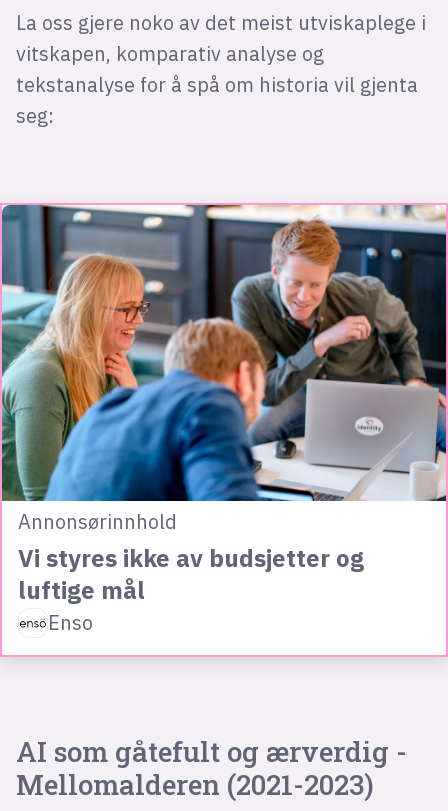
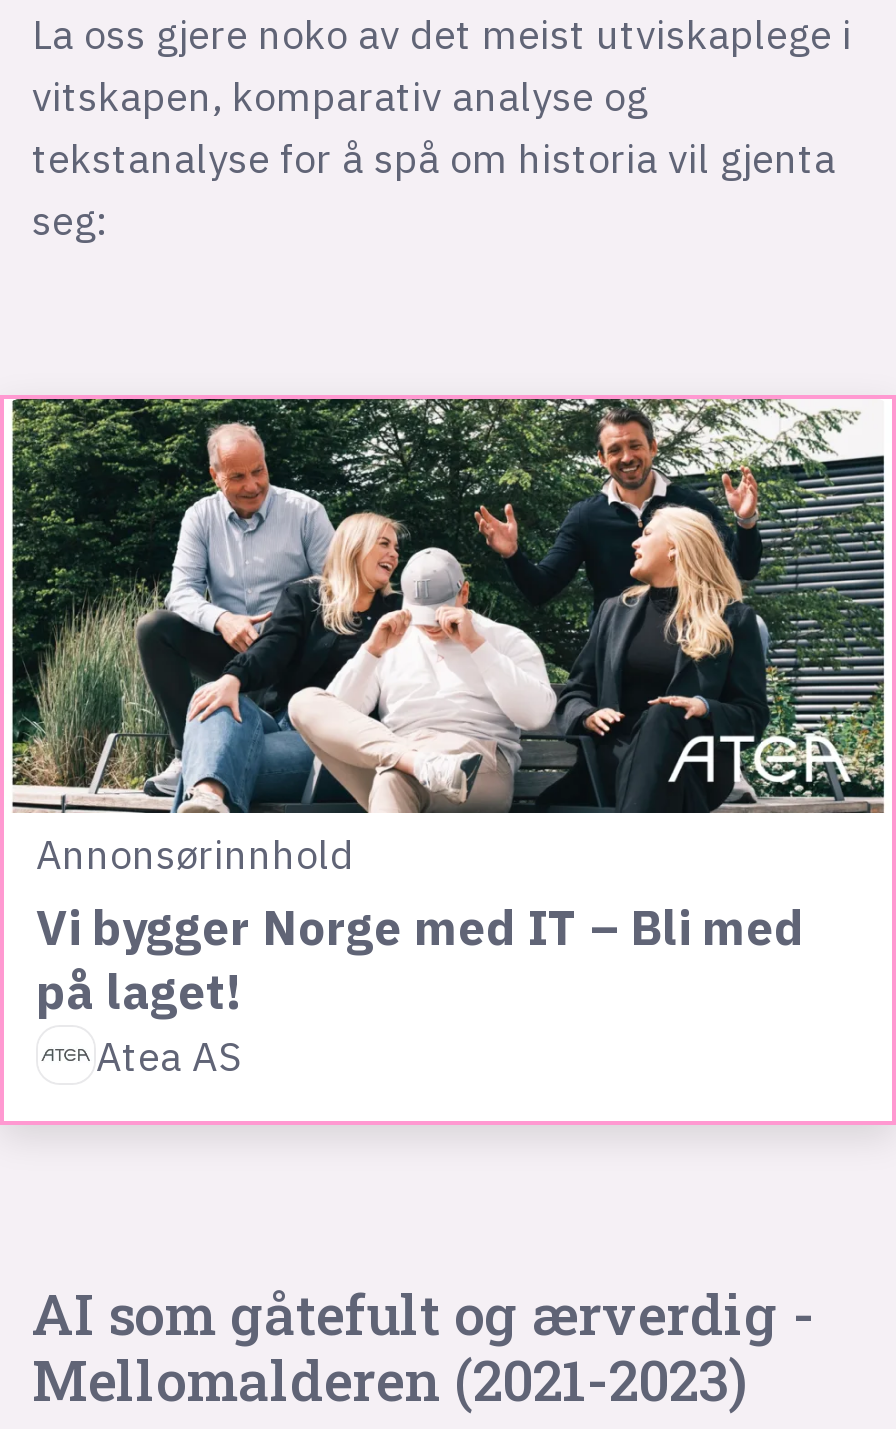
[3,204,445,502] [image] -> [6,397,890,815] [image]
[18,542,364,635] Vi styres ikke av budsjetter og | luftige mål | Enso -> [36,895,804,1081] Vi bygger Norge med IT – Bli med | på laget! | Atea AS

